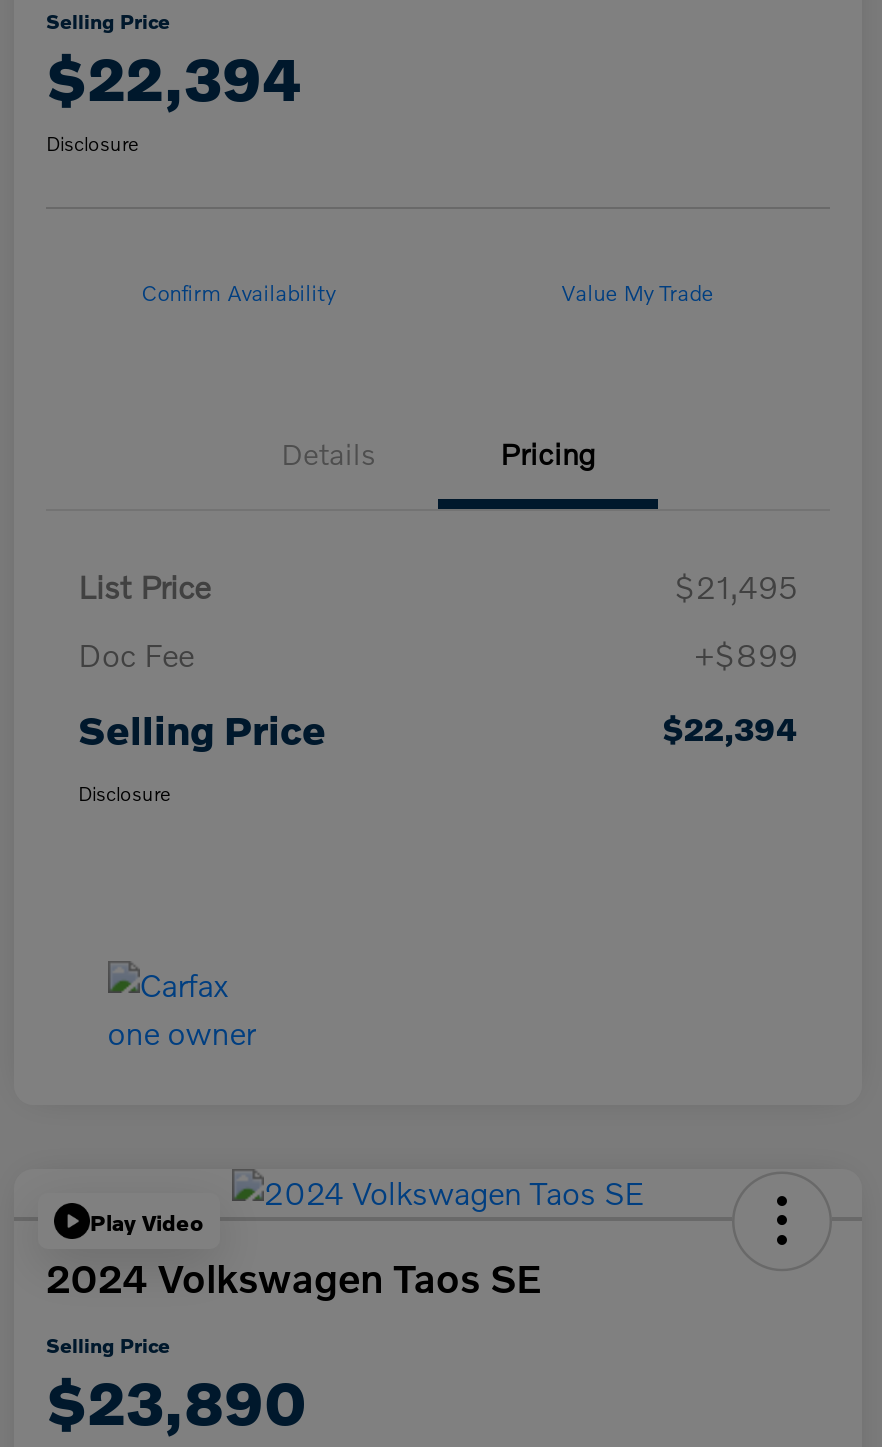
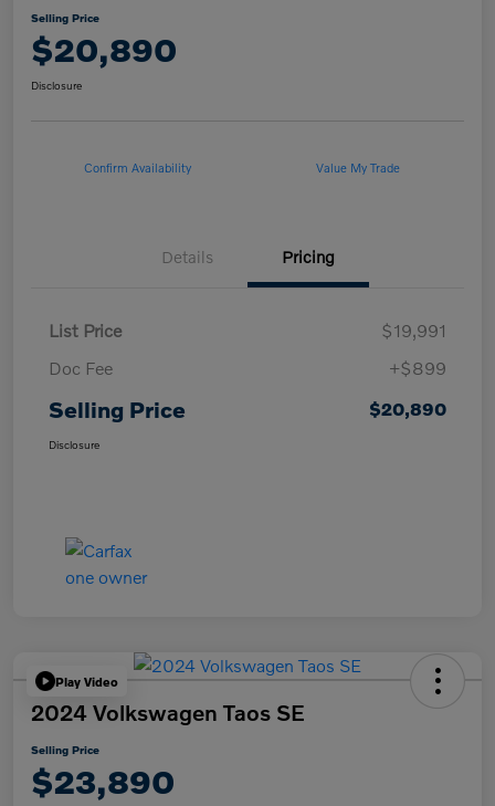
[46,43,302,113] $22,394 -> [31,30,177,69] $20,890
[674,567,798,605] $21,495 -> [381,320,446,341] $19,991
[662,709,798,747] $22,394 -> [369,398,446,419] $20,890

